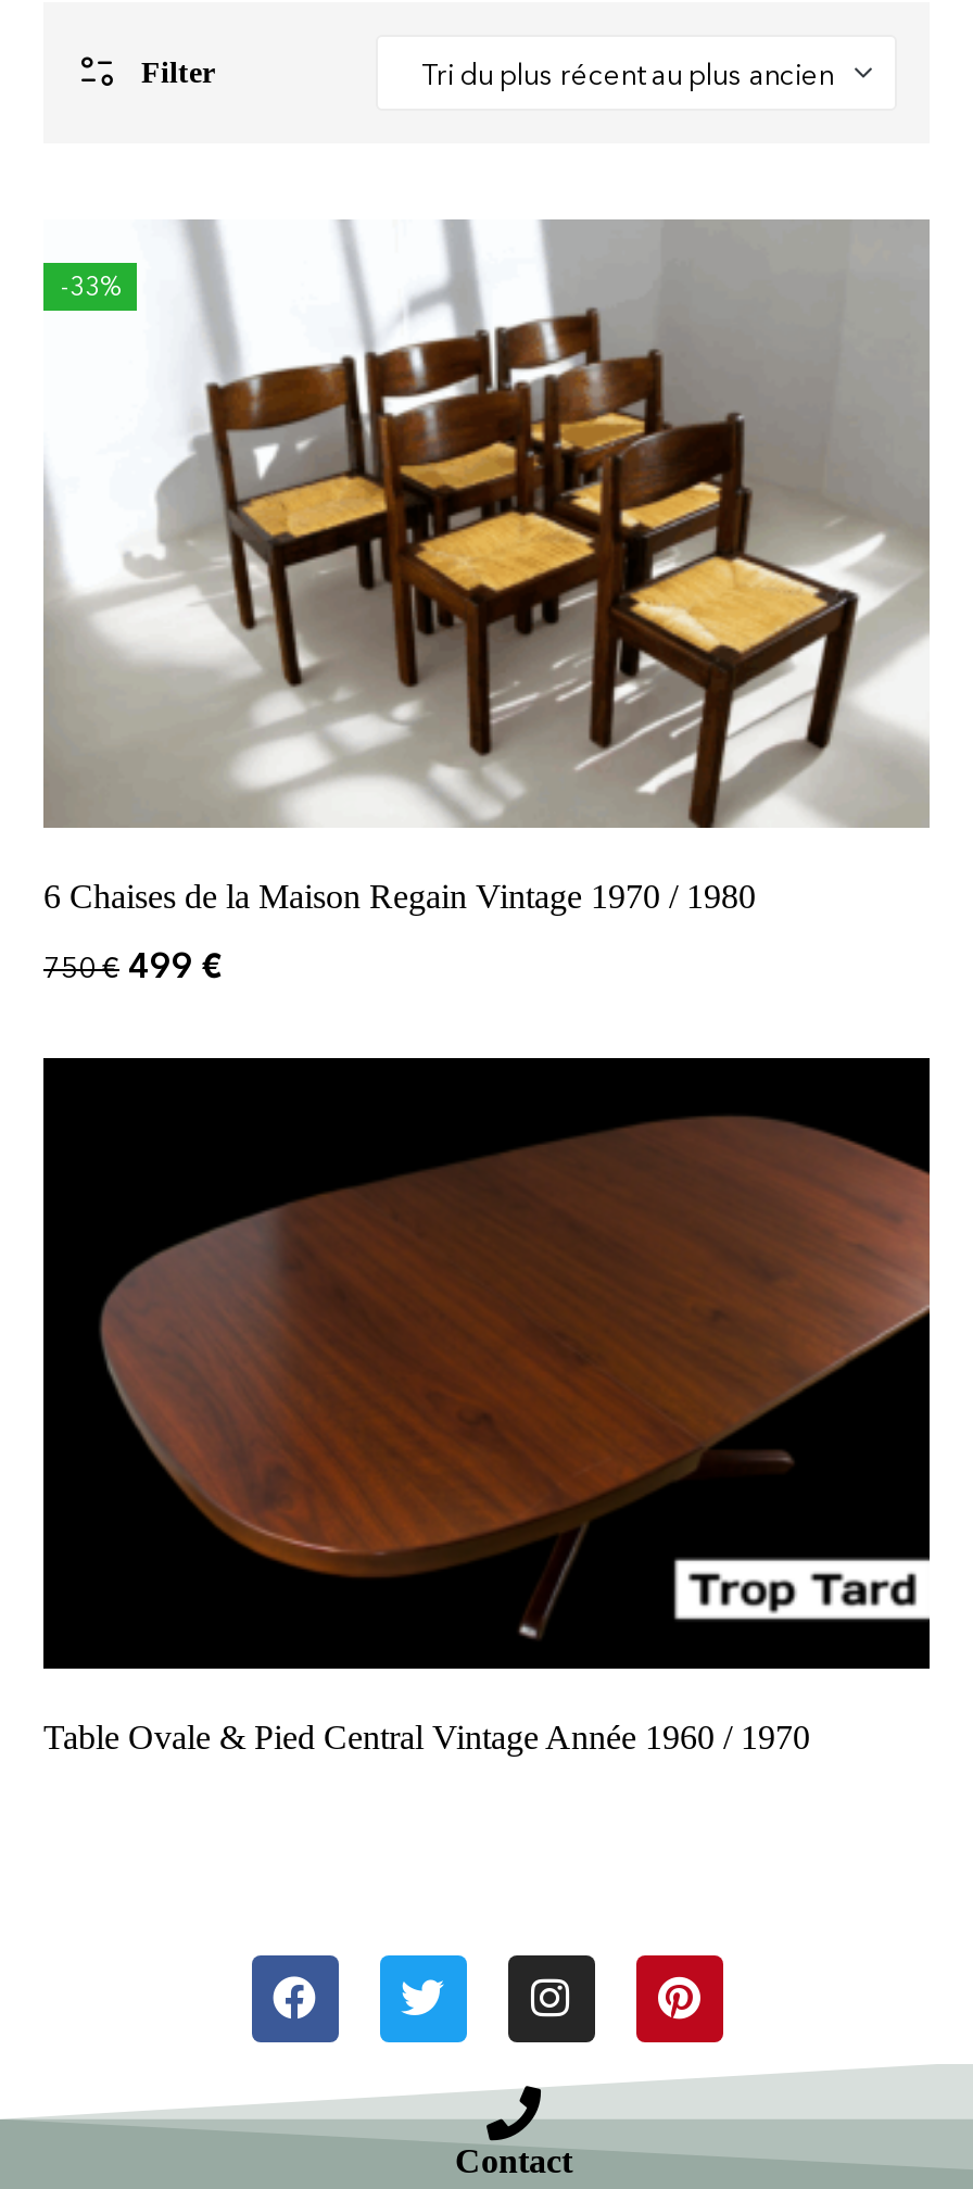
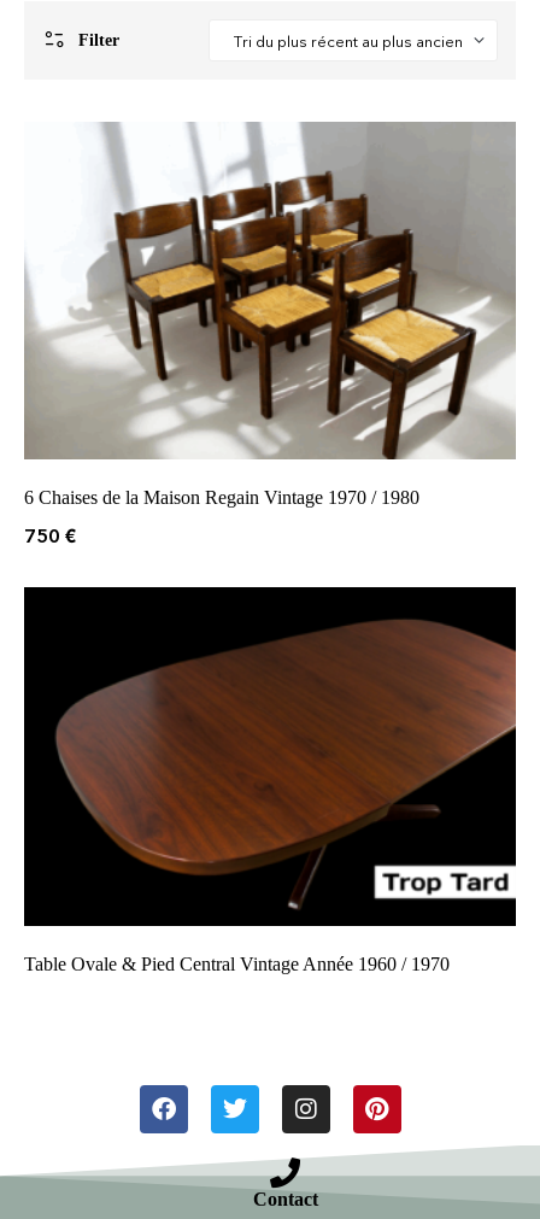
[61,271,119,301] -33% -> none
[43,945,222,987] 750€ 499 € -> [24,525,76,548] 750 €

